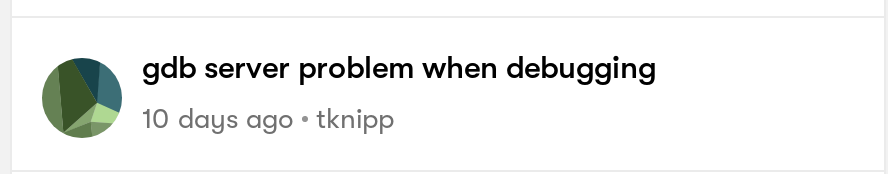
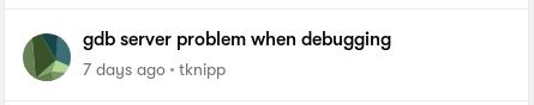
[142,102,394,134] 10 days ago tknipp -> [83,60,226,79] 7 days ago tknipp

